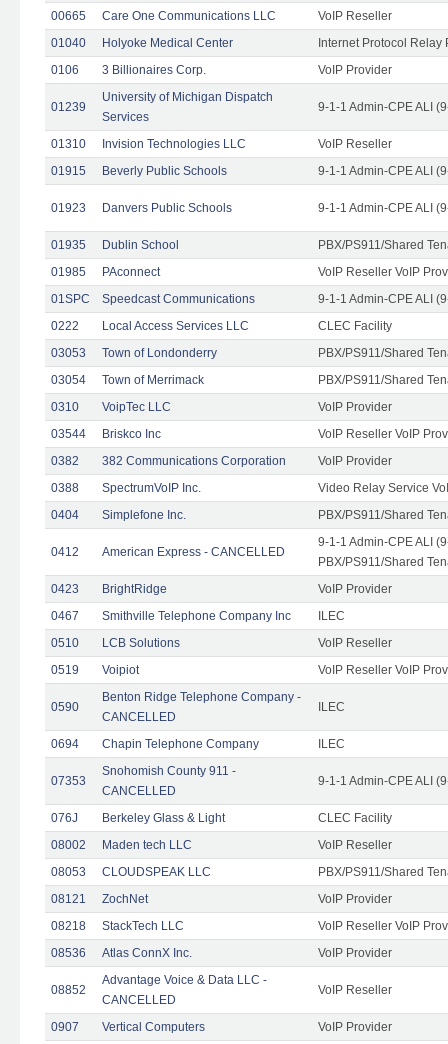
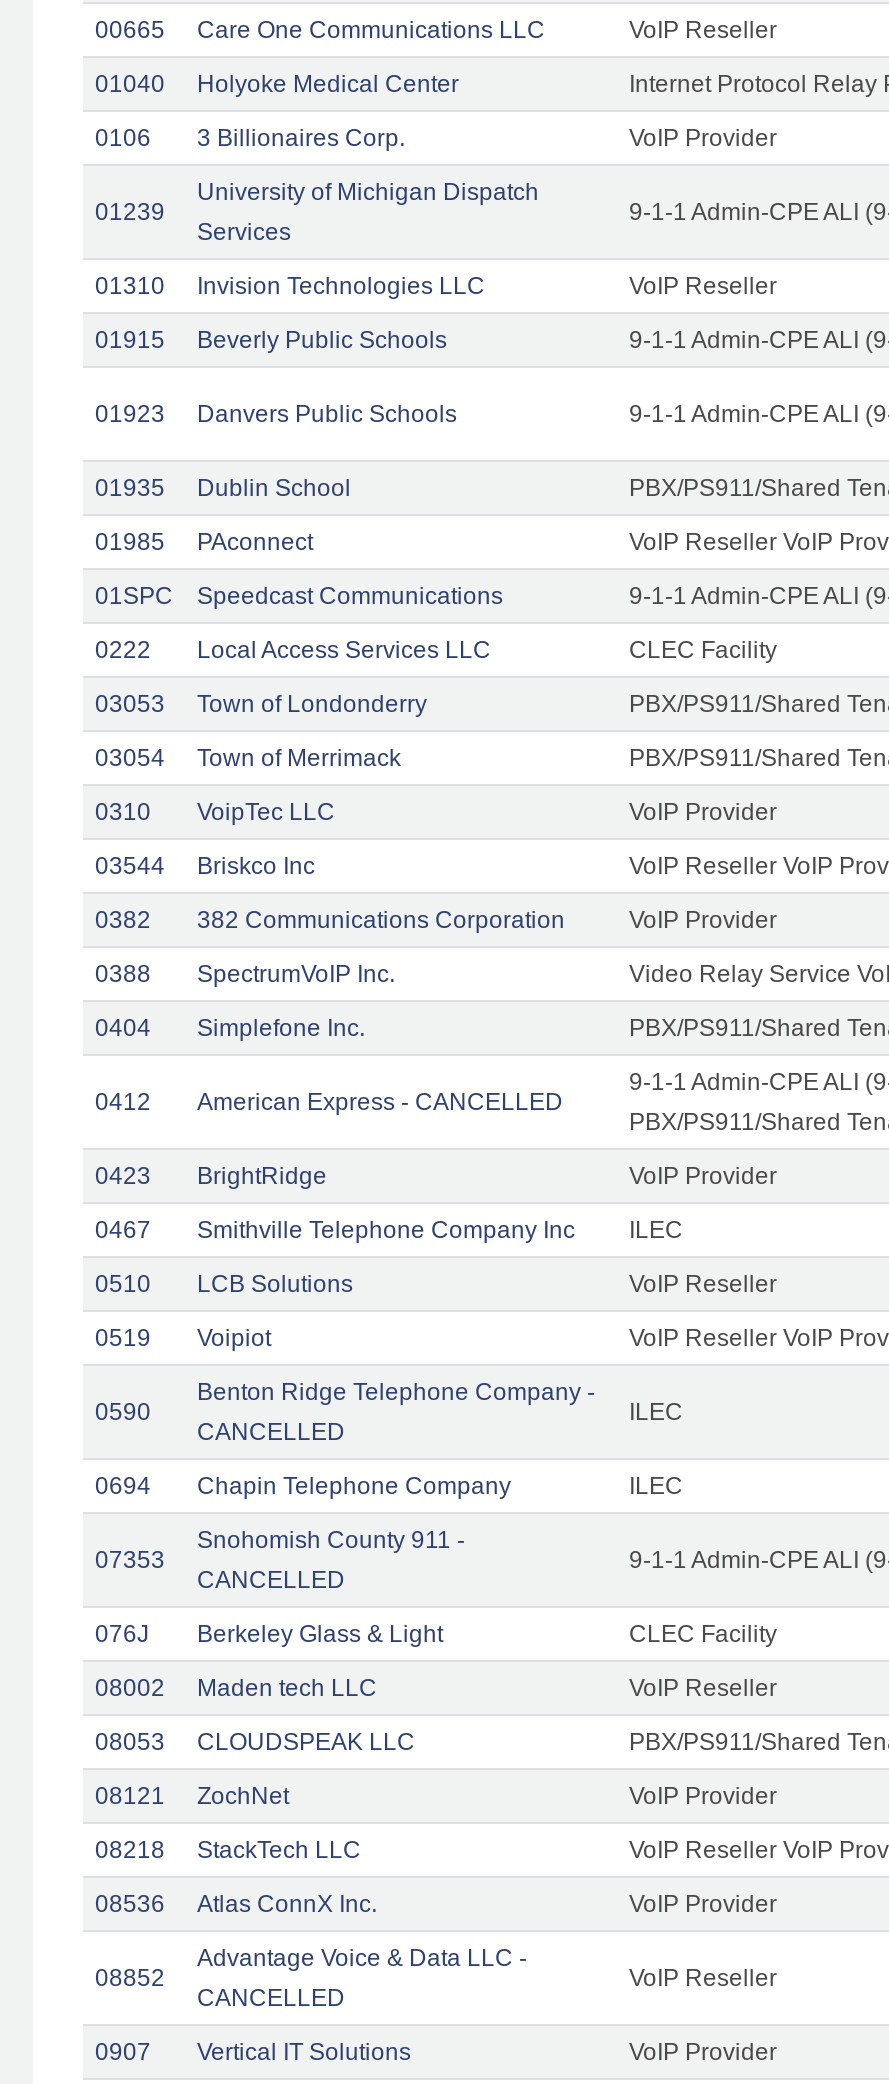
[102,1020,205,1034] Vertical Computers -> [197,2037,411,2065] Vertical IT Solutions

